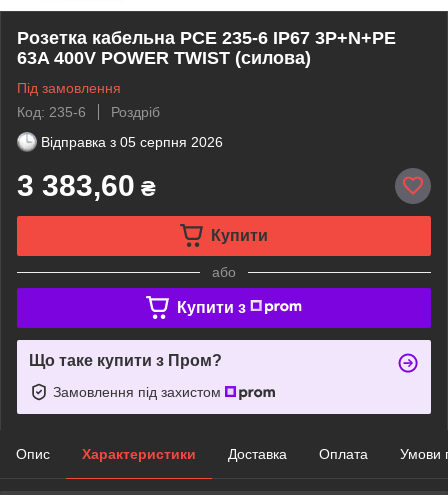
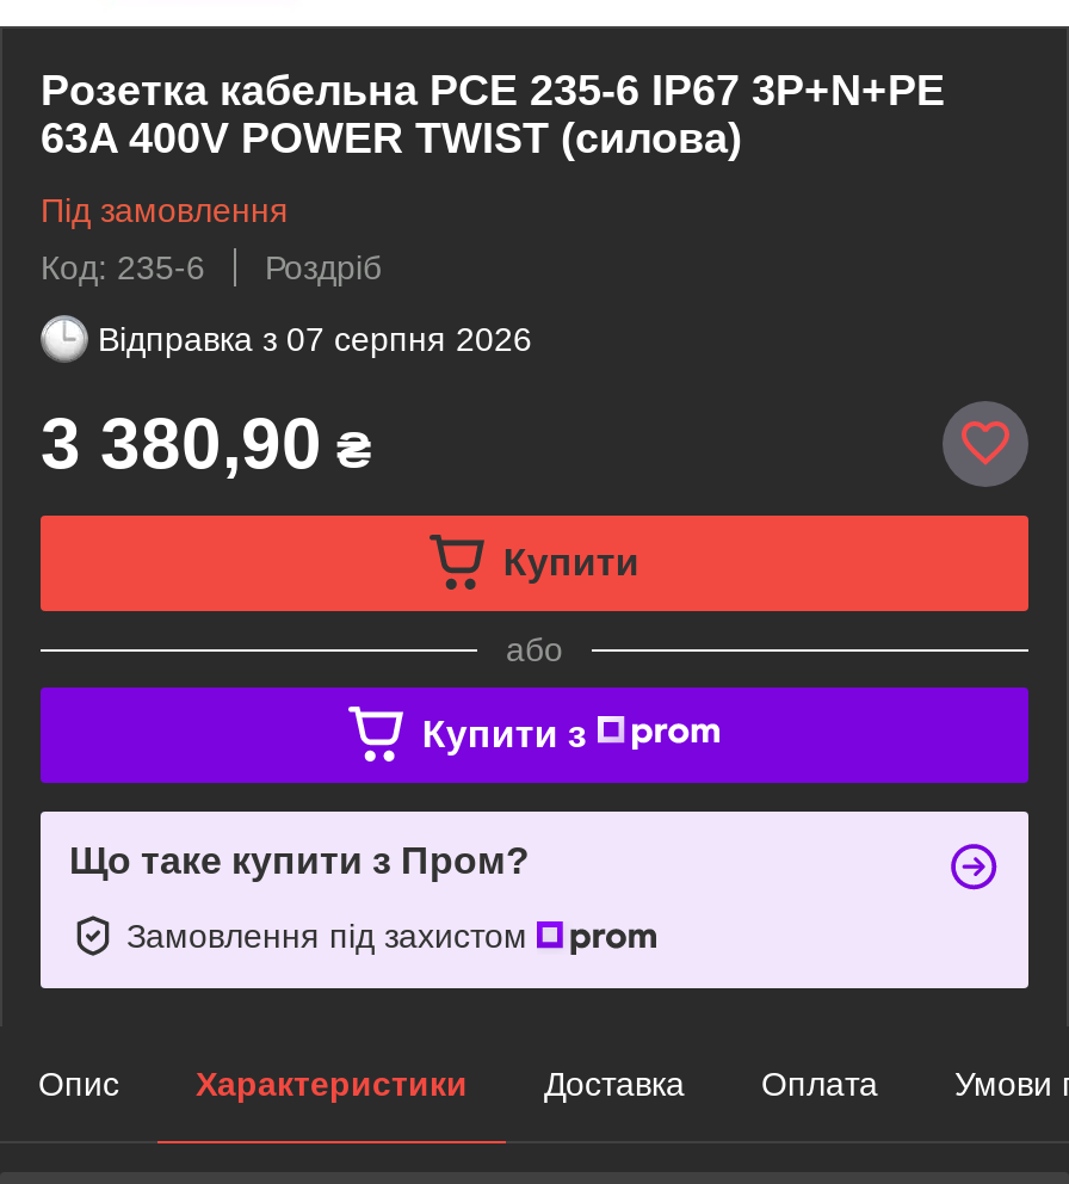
[41,134,223,150] Відправка з 05 серпня 2026 -> [98,319,532,358] Відправка з 07 серпня 2026
[17,169,156,202] 3 383,60 ₴ -> [41,403,372,482] 3 380,90 ₴

